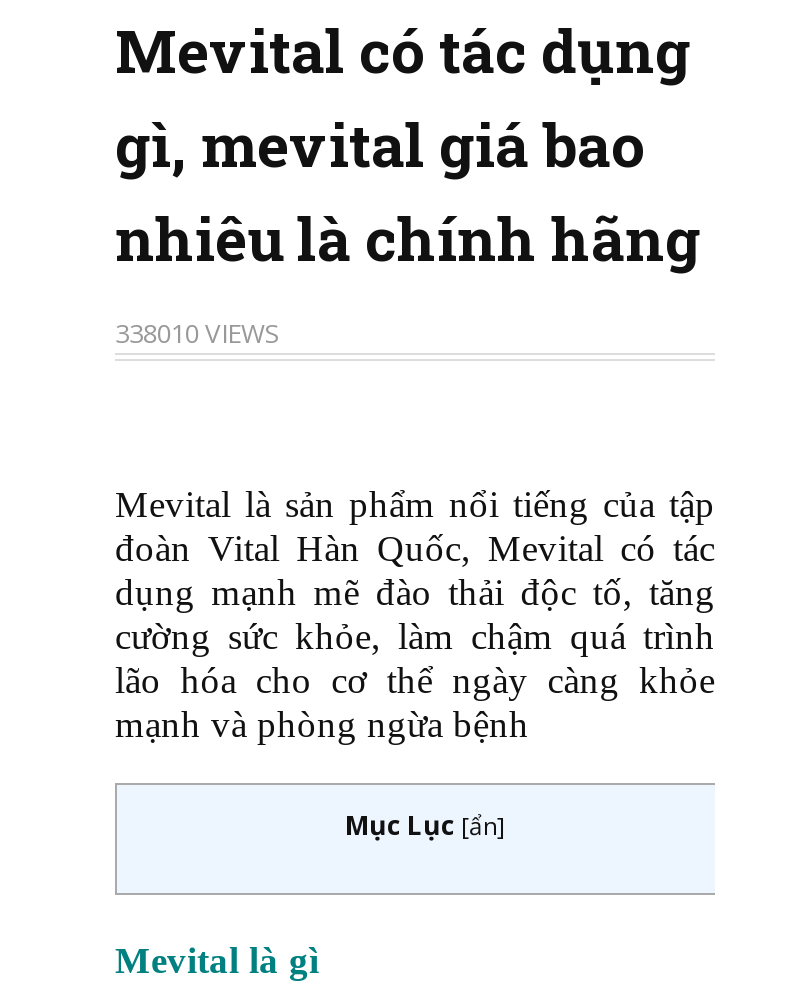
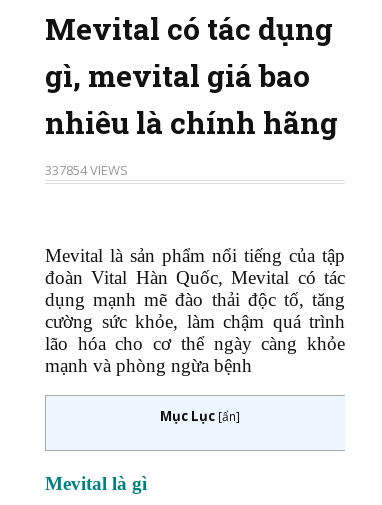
[115,315,281,351] 338010 VIEWS -> [45,161,128,179] 337854 VIEWS

